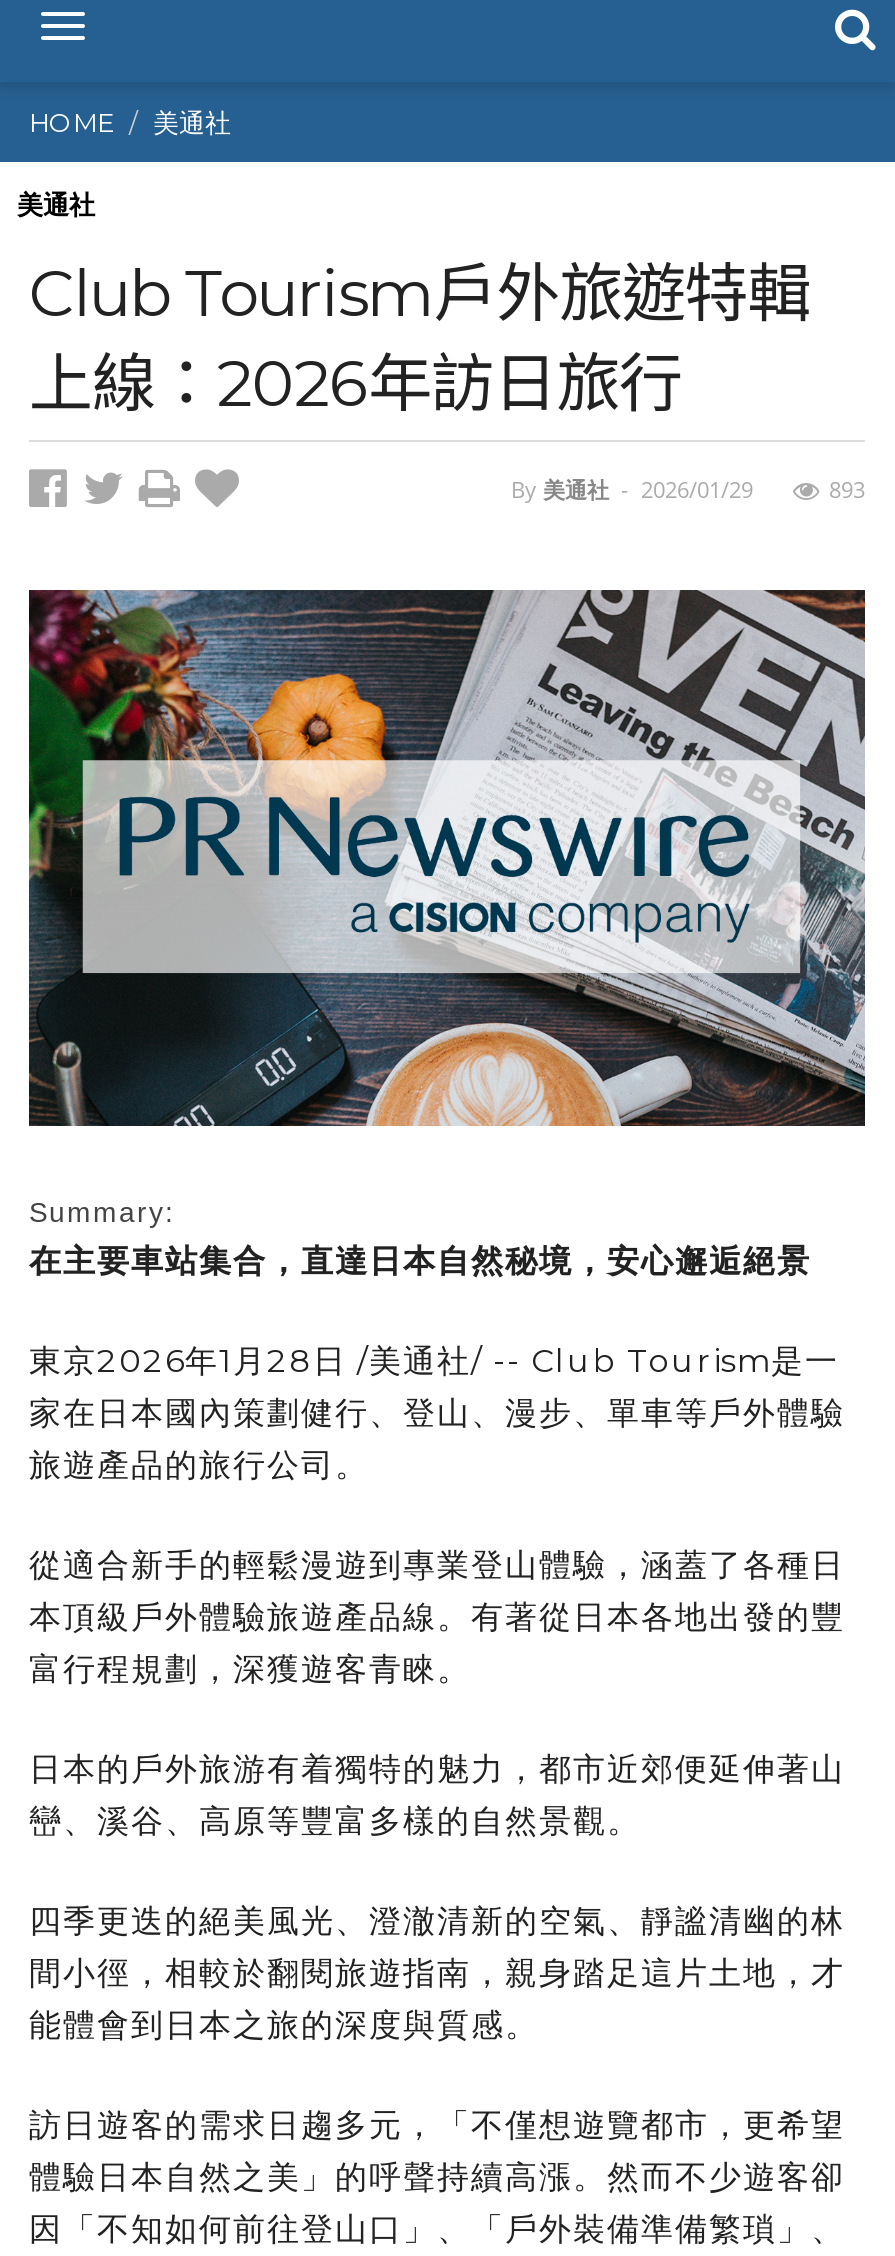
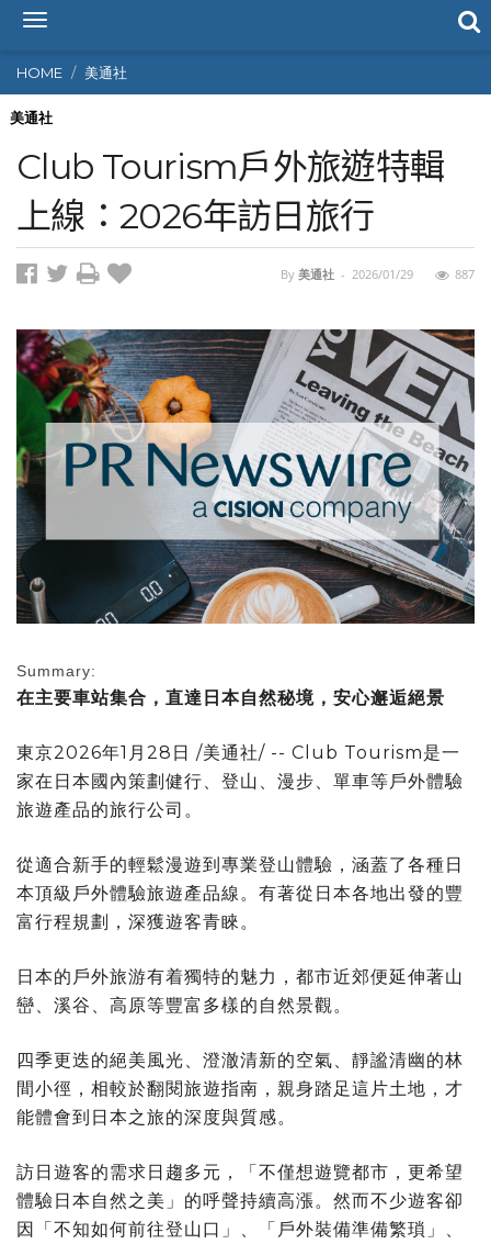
[829,474,865,504] 893 -> [455,266,475,282] 887

